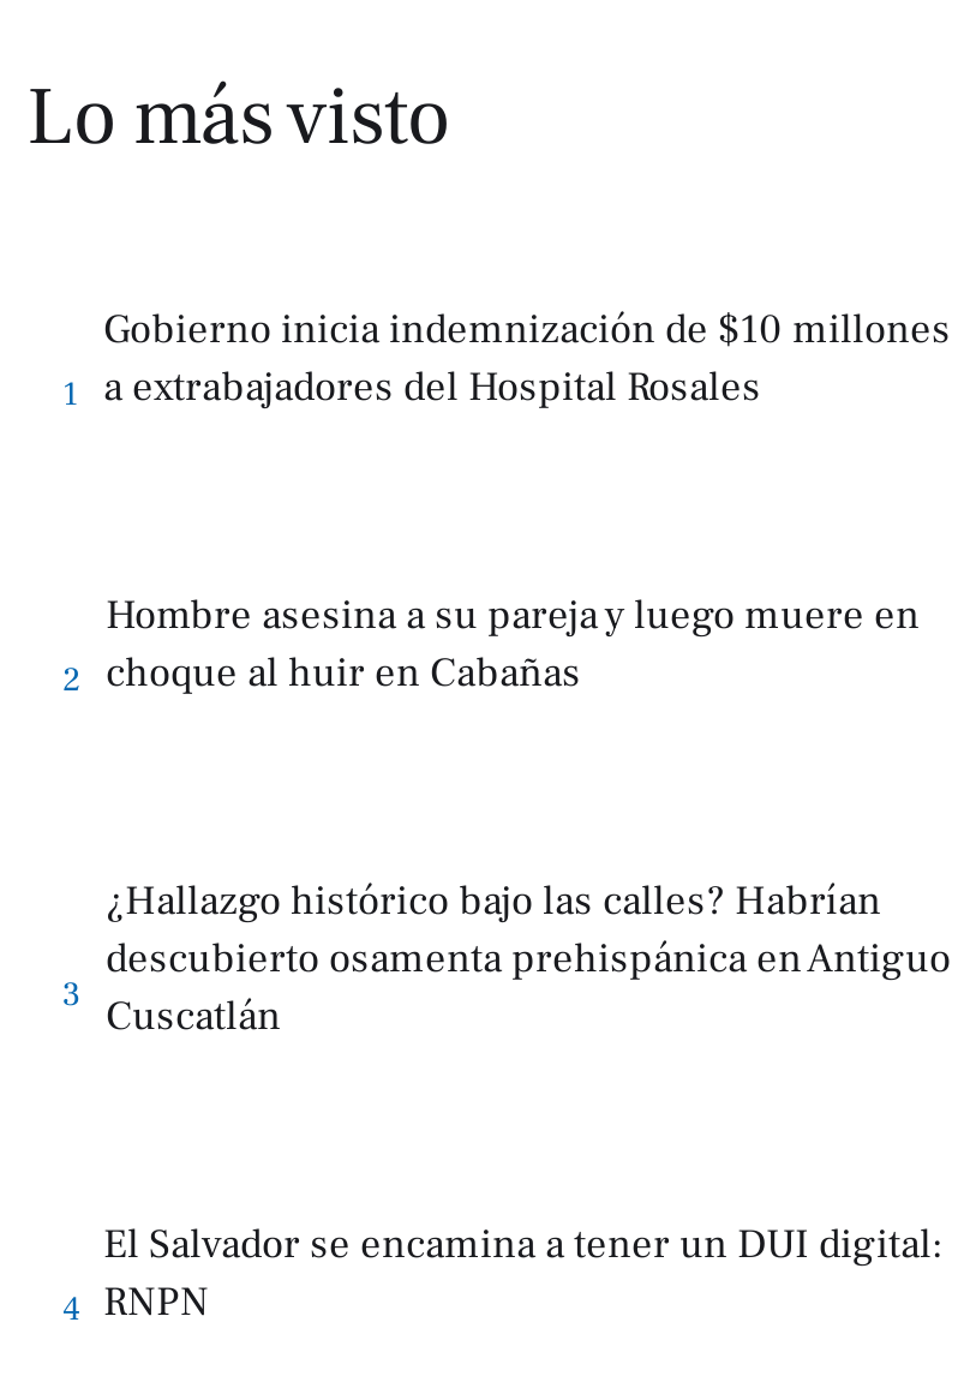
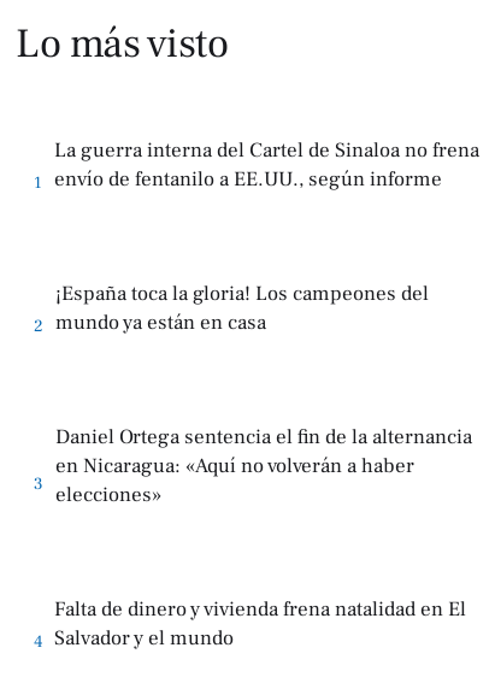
[103,303,951,413] Gobierno inicia indemnización de $10 millones | a extrabajadores del Hospital Rosales -> [54,137,479,193] La guerra interna del Cartel de Sinaloa no frena | envío de fentanilo a EE.UU., según informe
[106,588,920,699] Hombre asesina a su pareja y luego muere en | choque al huir en Cabañas -> [55,281,429,336] ¡España toca la gloria! Los campeones del | mundo ya están en casa
[106,874,951,1042] ¿Hallazgo histórico bajo las calles? Habrían | descubierto osamenta prehispánica en Antiguo | Cuscatlán -> [55,424,472,508] Daniel Ortega sentencia el fin de la alternancia | en Nicaragua: «Aquí no volverán a haber | elecciones»
[103,1217,944,1328] El Salvador se encamina a tener un DUI digital: | RNPN -> [54,596,466,652] Falta de dinero y vivienda frena natalidad en El | Salvador y el mundo

